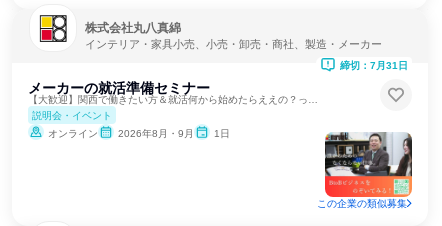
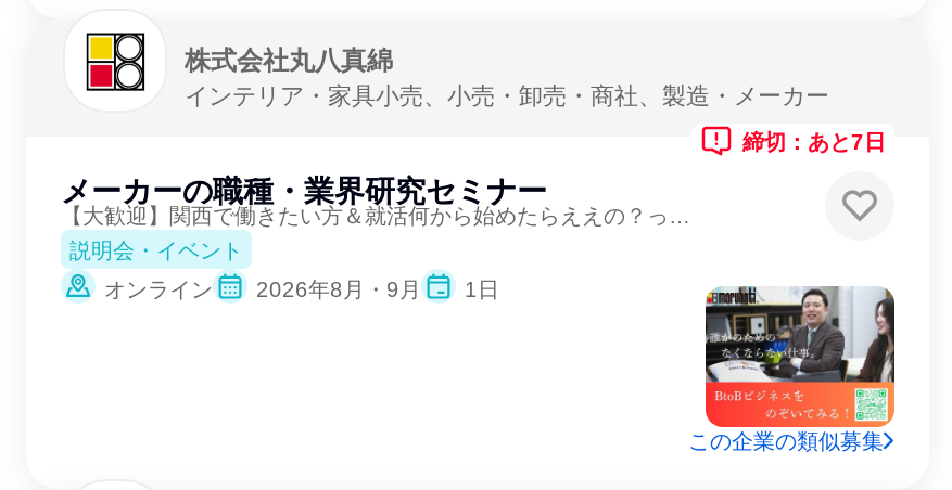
[340,59,408,70] 締切：7月31日 -> [742,129,886,153] 締切：あと7日
[28,80,210,96] メーカーの就活準備セミナー -> [61,173,547,208] メーカーの職種・業界研究セミナー

